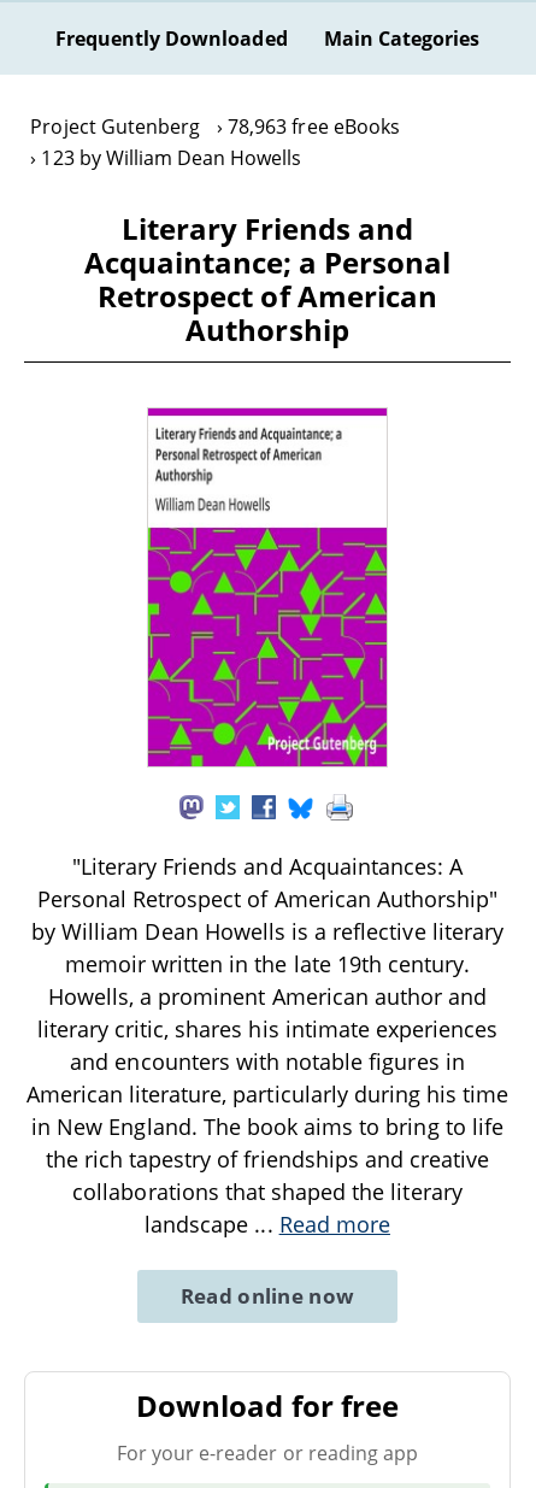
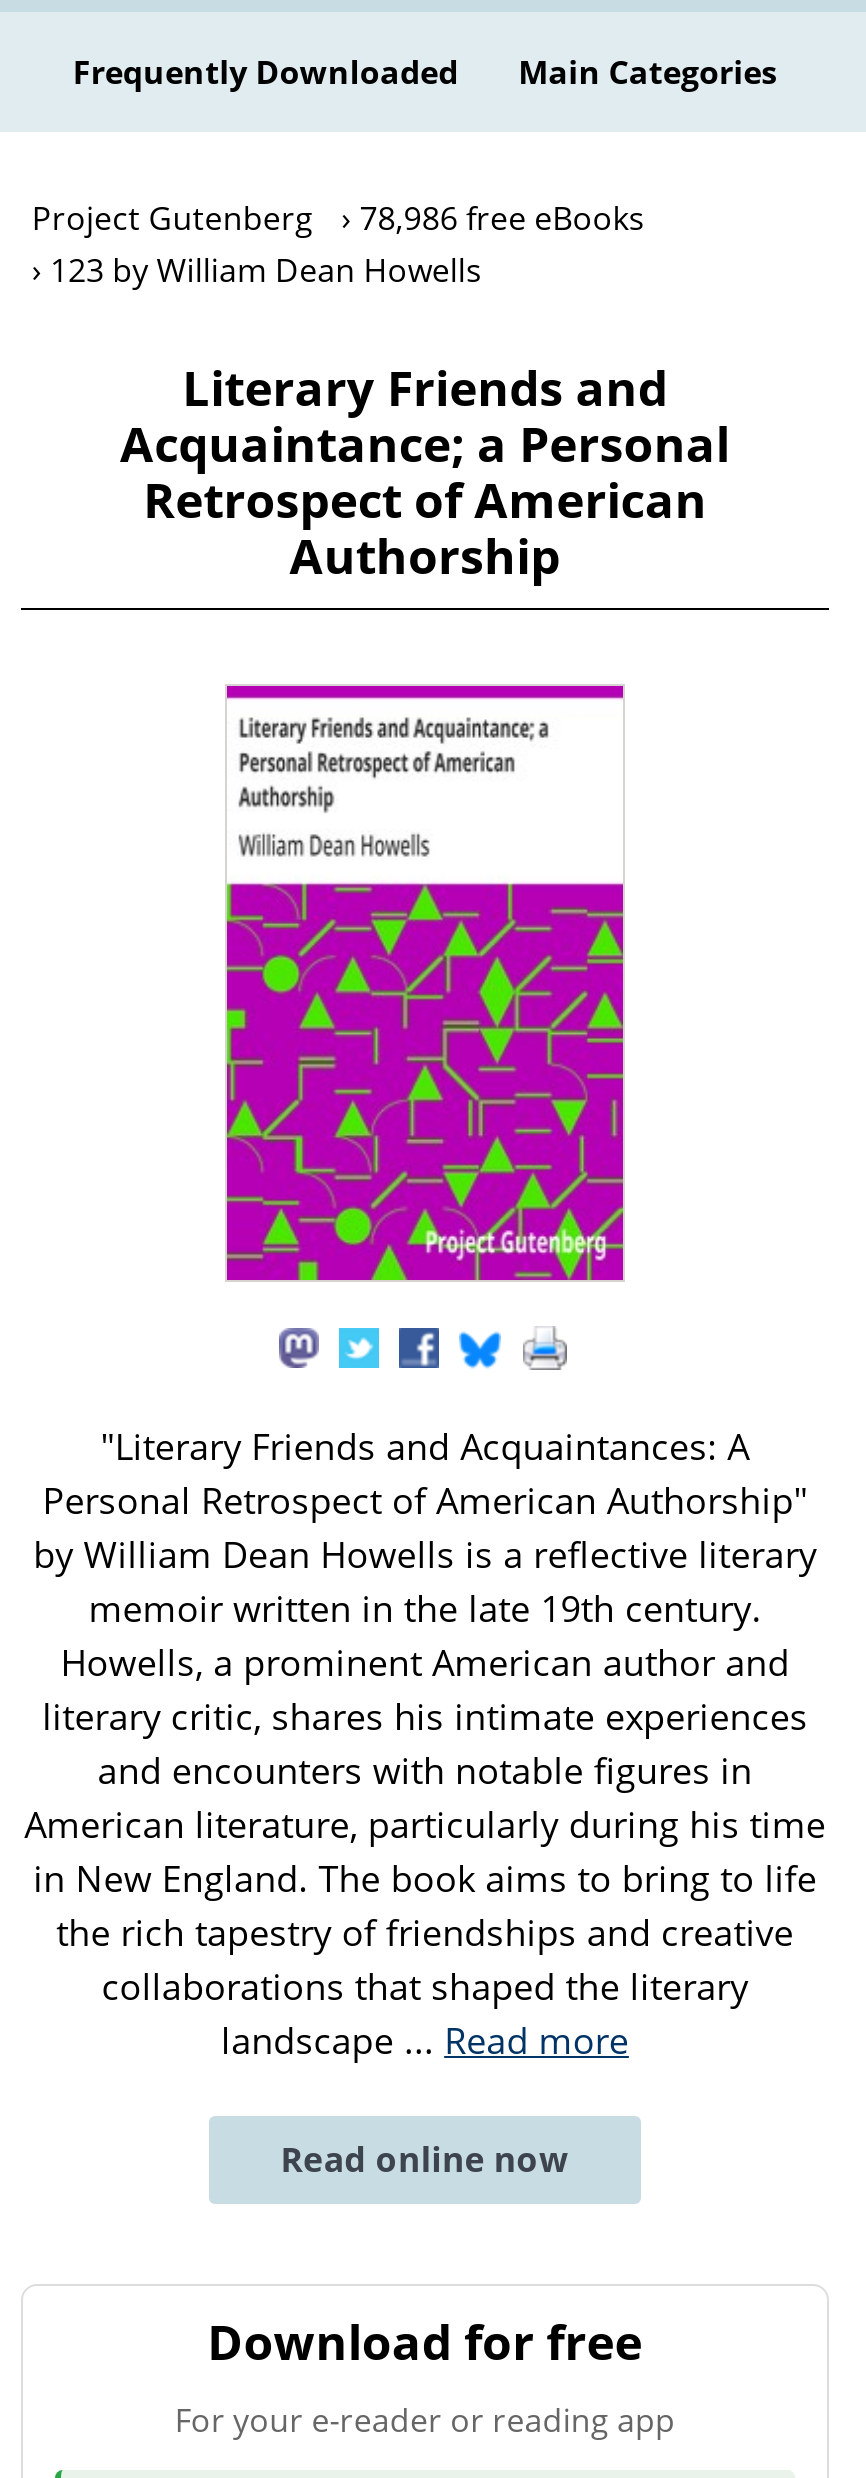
[31,113,400,140] Project Gutenberg 78,963 free eBooks -> [32,196,645,240] Project Gutenberg 78,986 free eBooks

